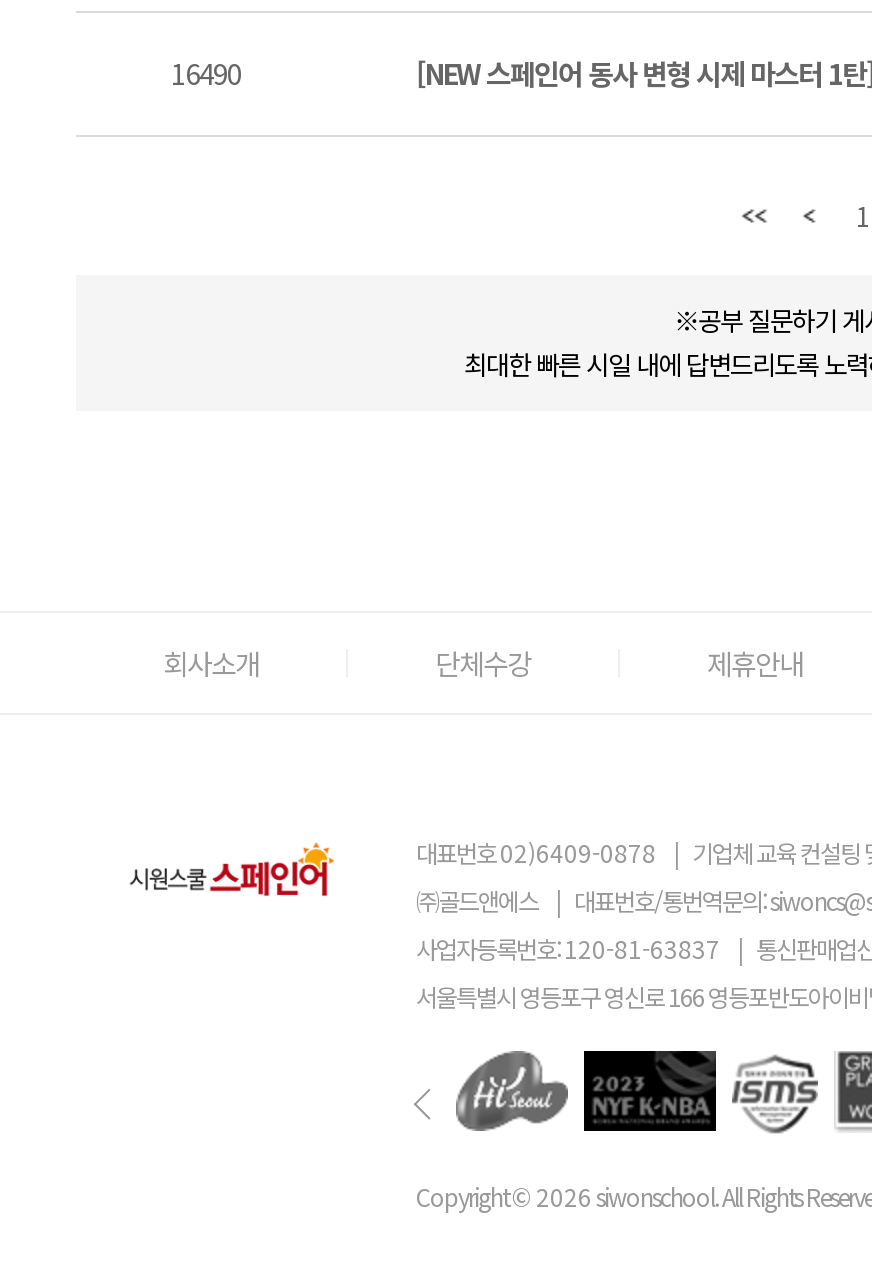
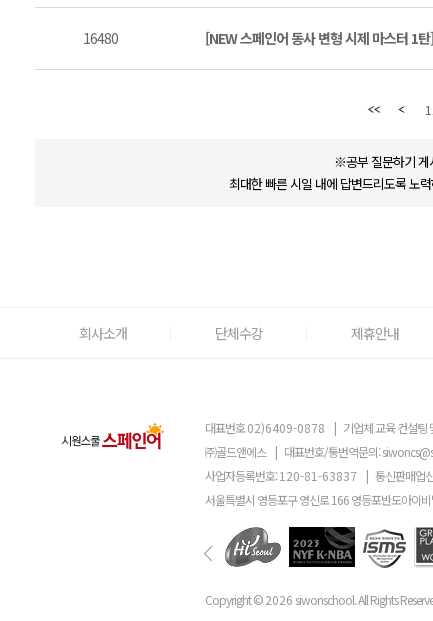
[171,53,241,93] 16490 -> [82,28,117,48] 16480

